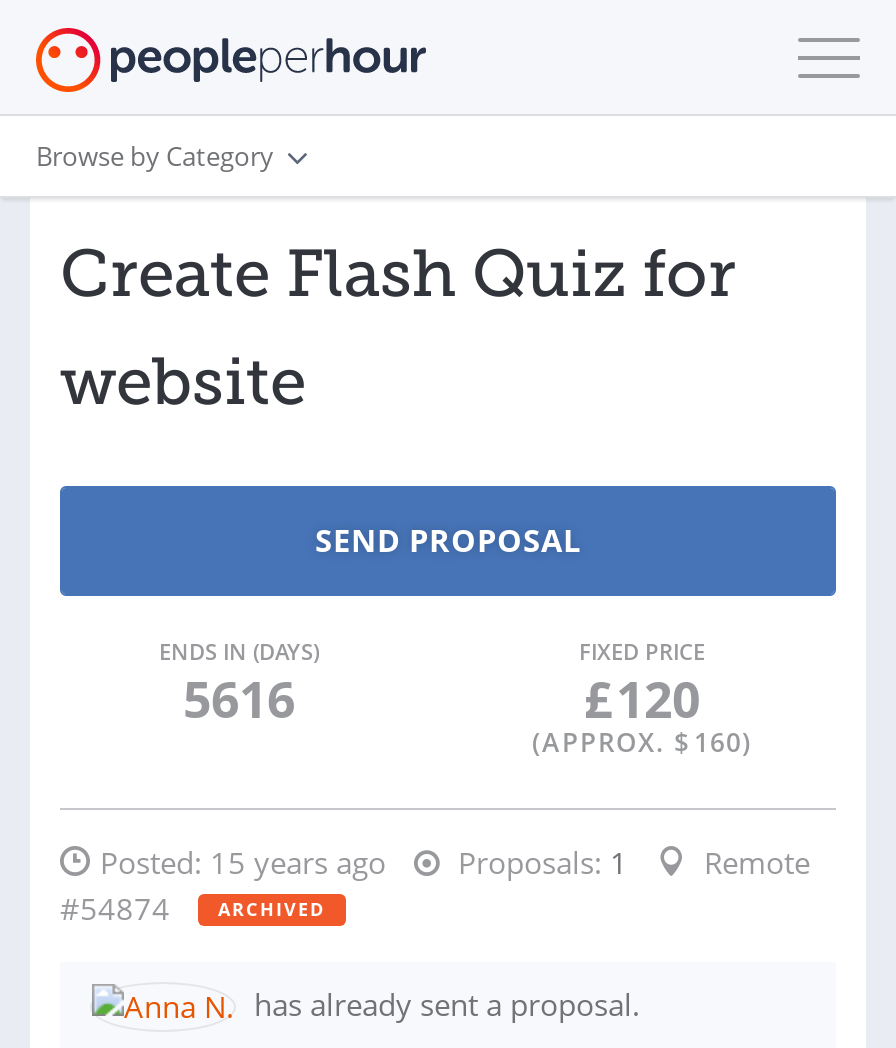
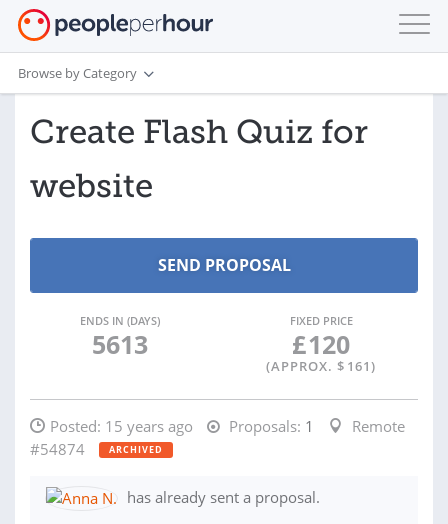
[183,664,295,732] 5616 -> [91,327,147,361] 5613
[532,724,752,760] (APPROX. $ 160) -> [266,357,376,375] (APPROX. $ 161)

